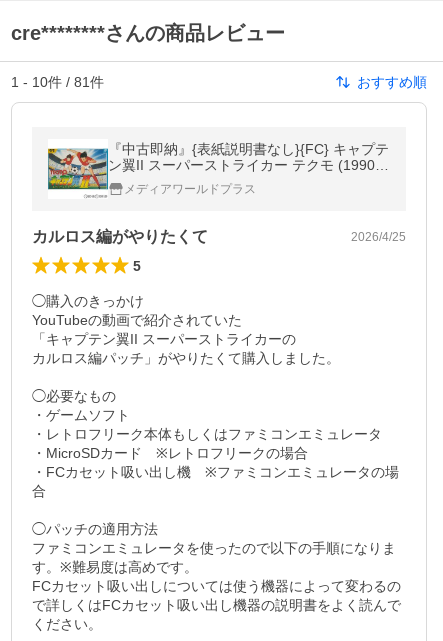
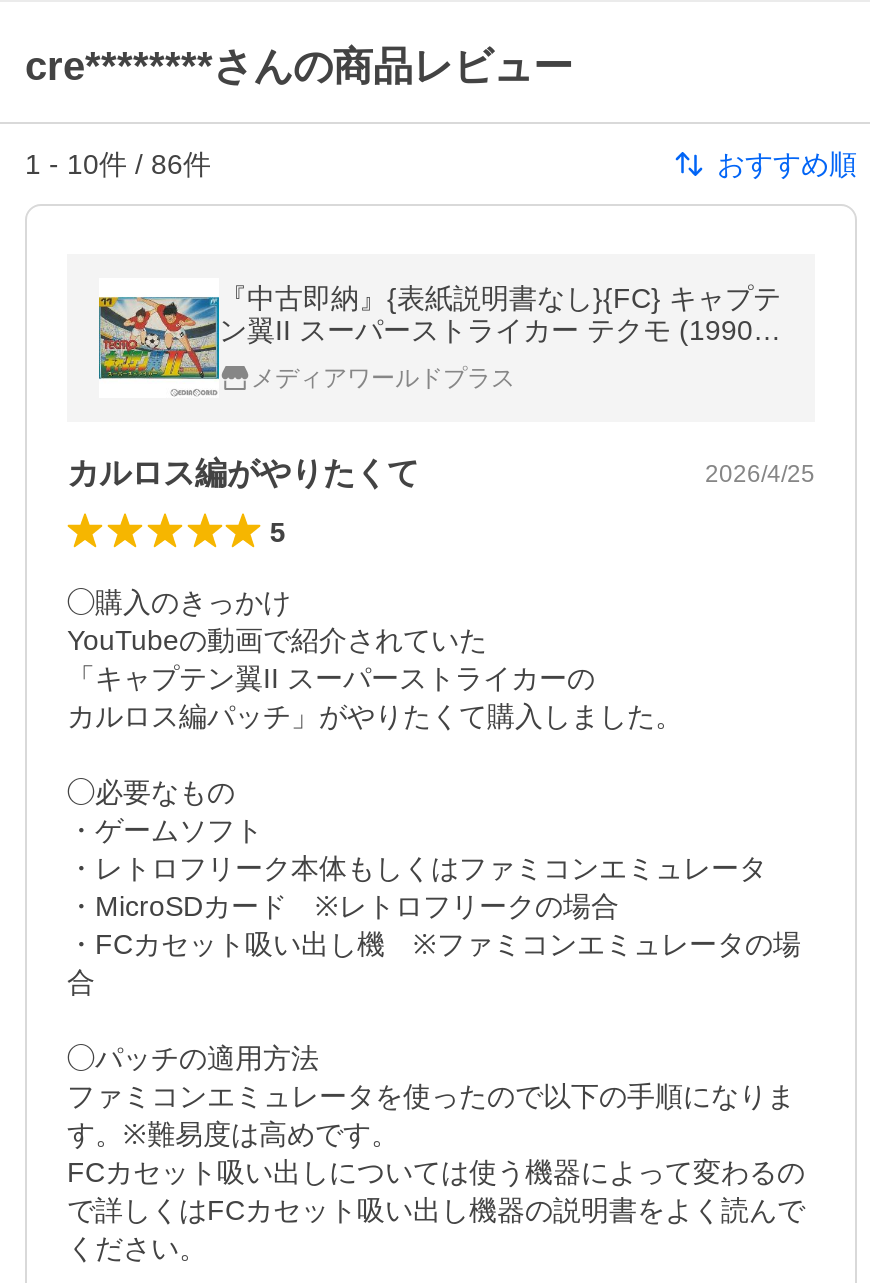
[11,74,104,90] 1 - 10件 / 81件 -> [25,148,211,180] 1 - 10件 / 86件

